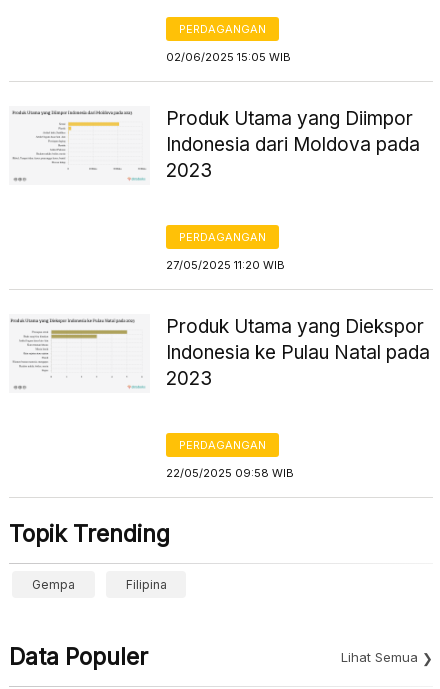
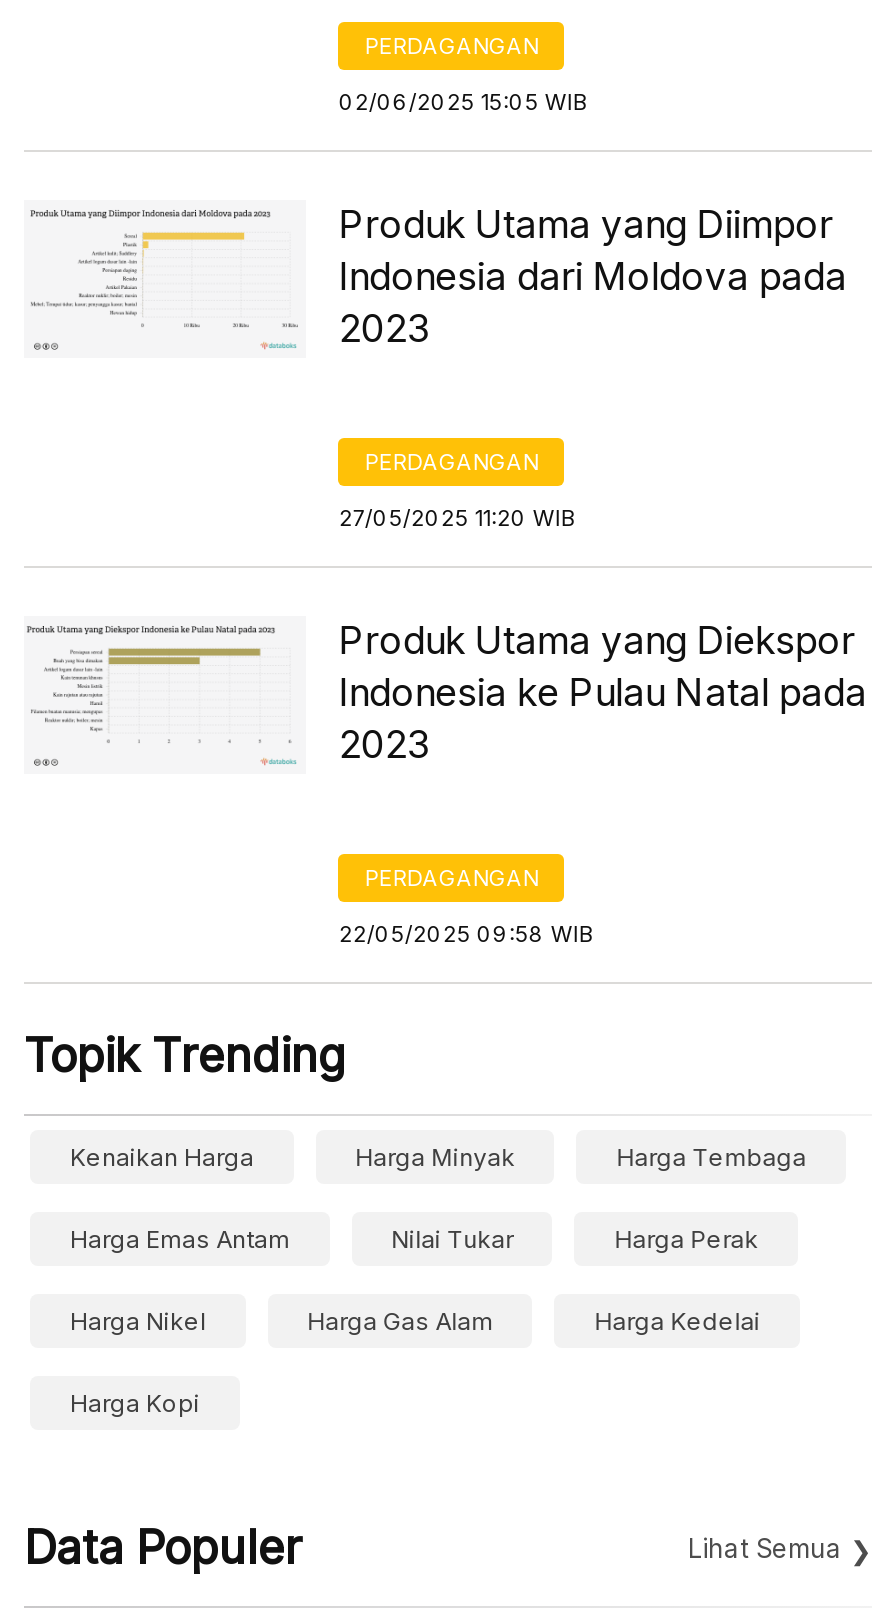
[32,577,167,592] Gempa | Filipina -> [70,1142,806,1418] Kenaikan Harga | Harga Minyak | Harga Tembaga | Harga Emas Antam | Nilai Tukar | Harga Perak | Harga Nikel | Harga Gas Alam | Harga Kedelai | Harga Kopi

